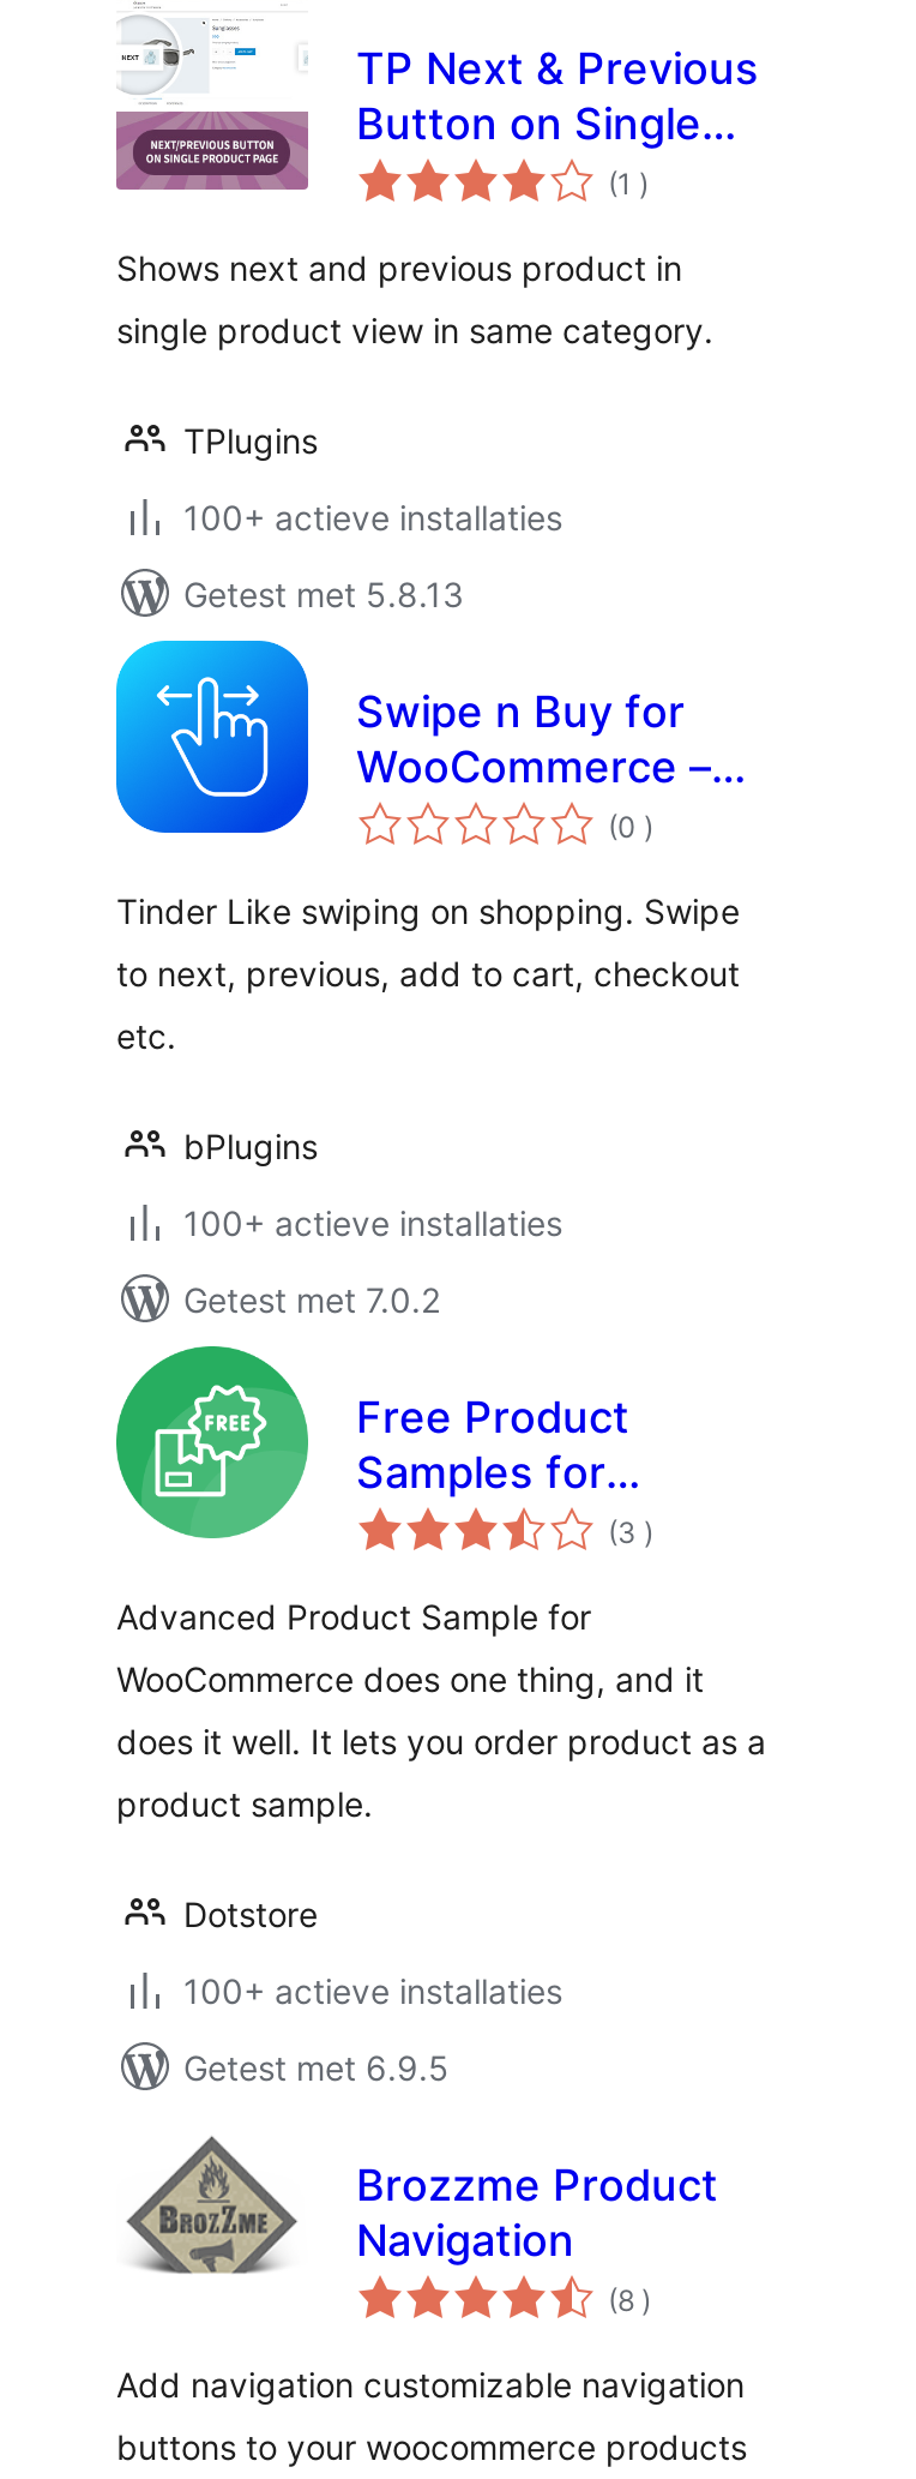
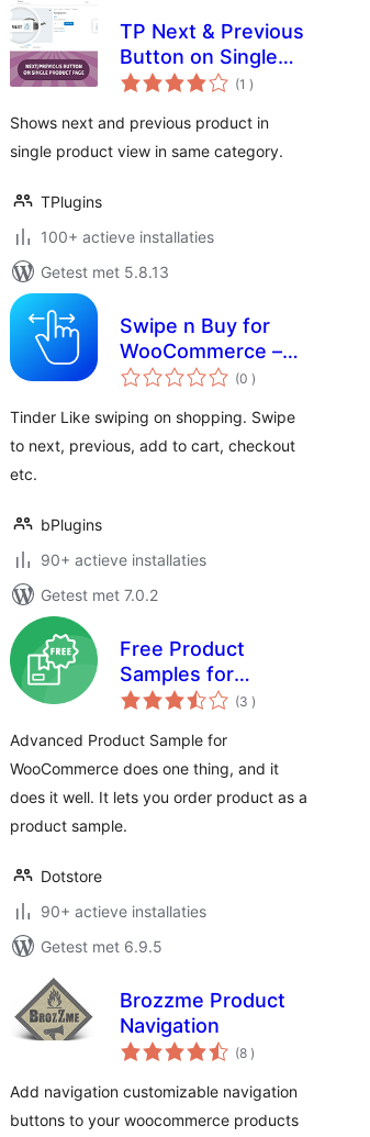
[183,1202,562,1243] 100+ actieve installaties -> [41,550,206,569] 90+ actieve installaties
[183,1970,562,2011] 100+ actieve installaties -> [41,902,206,921] 90+ actieve installaties

